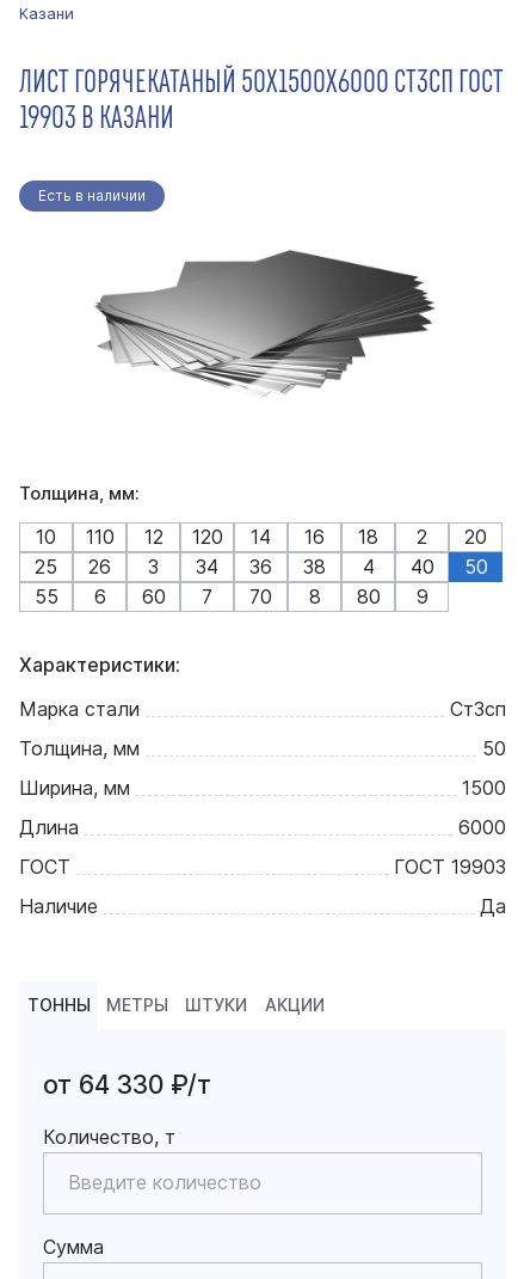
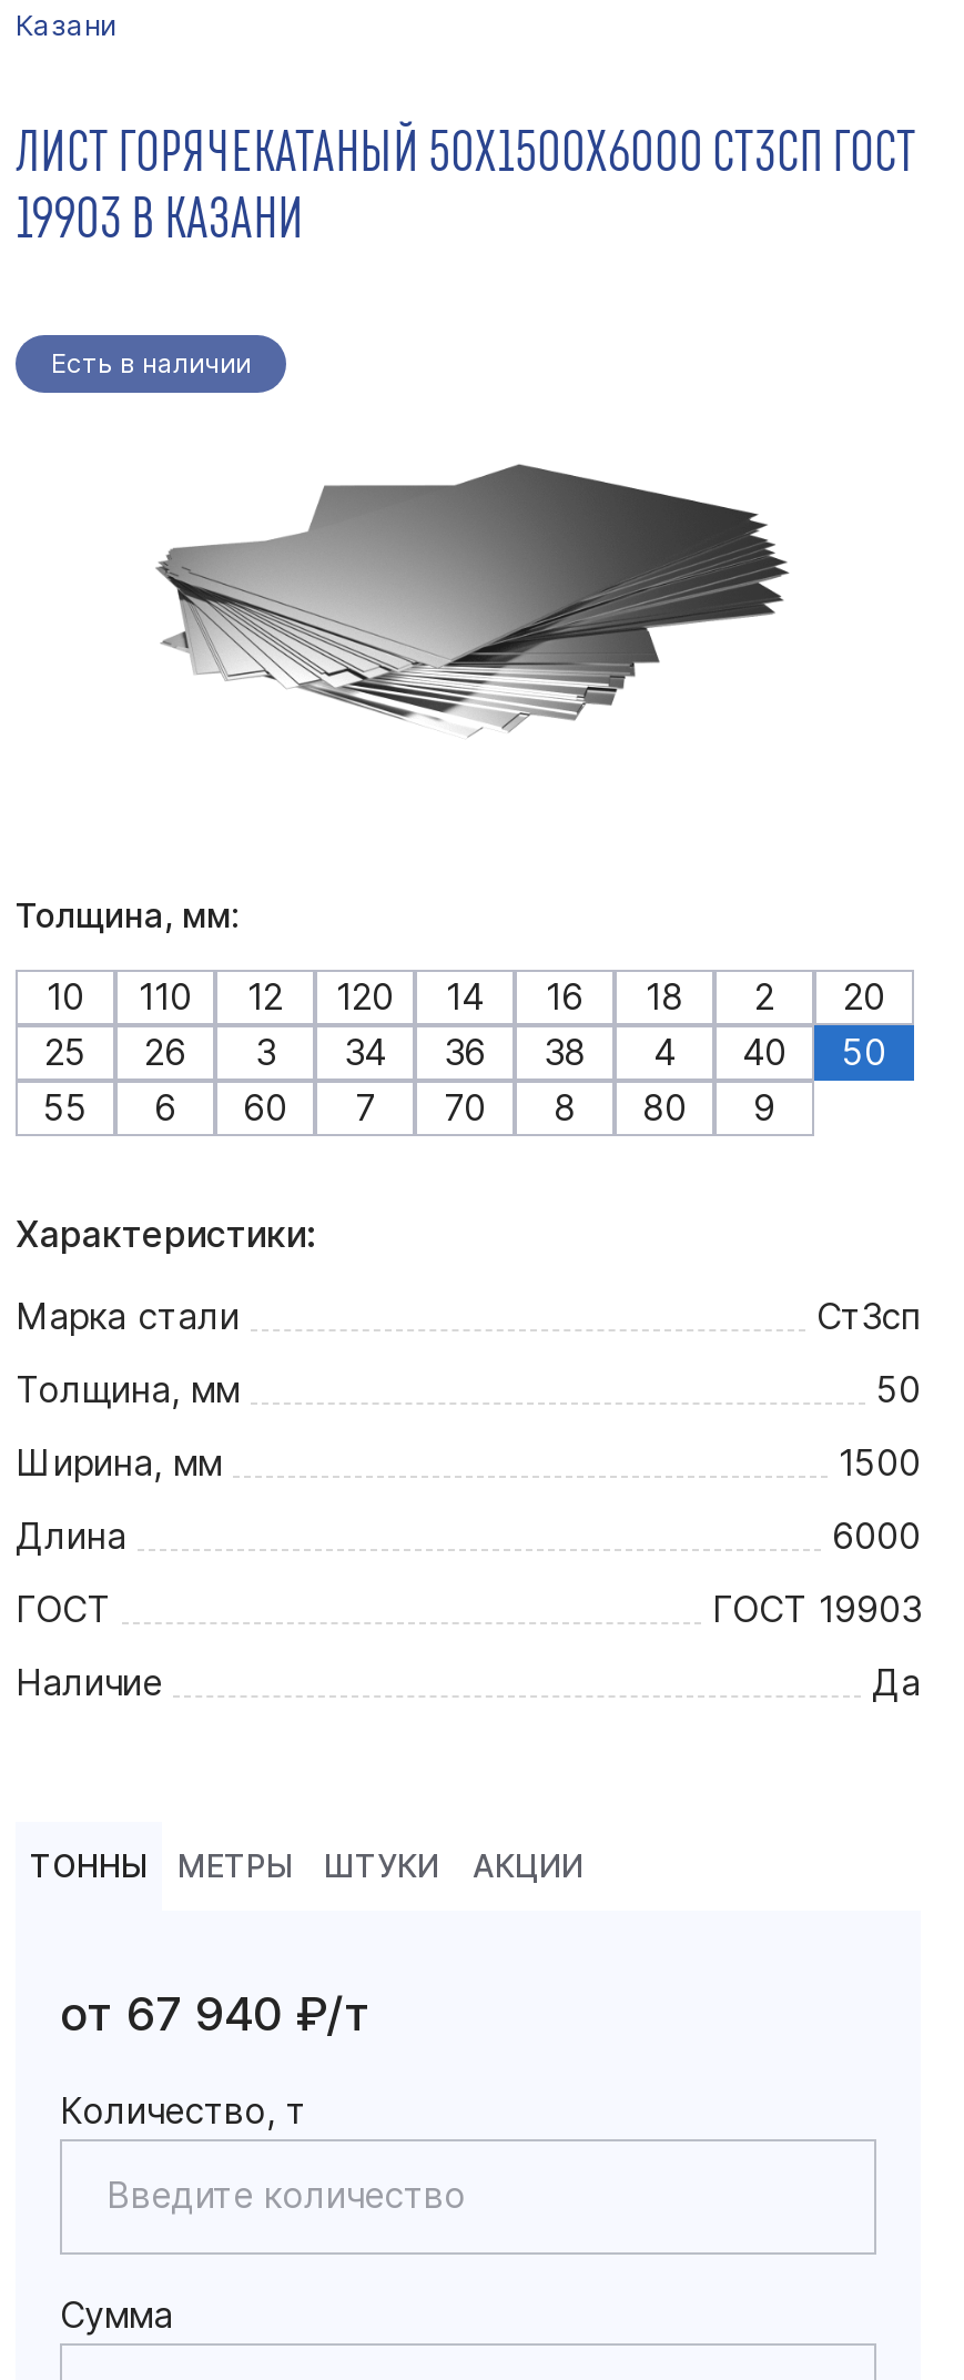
[43,1069,211,1099] от 64 330 ₽/т -> [60,1985,371,2040] от 67 940 ₽/т

